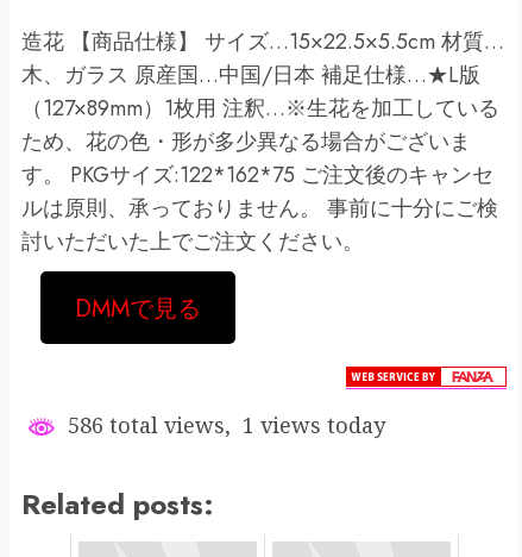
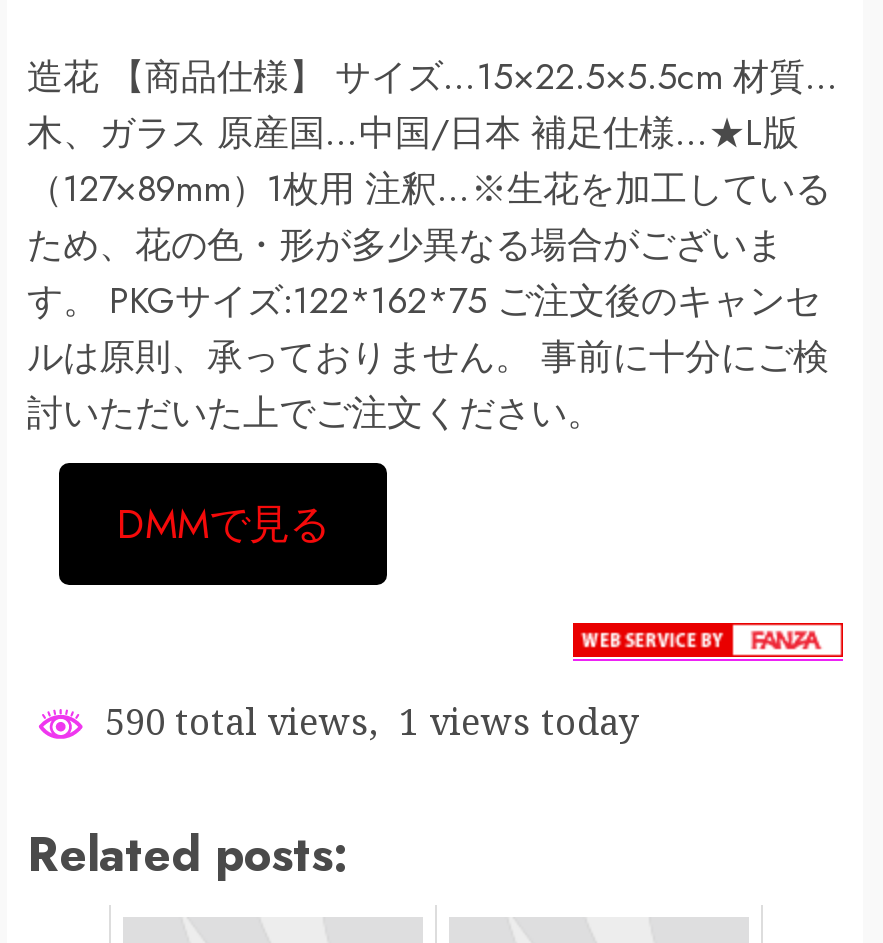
[56,411,385,439] 586 total views, 1 views today -> [85,697,639,745] 590 total views, 1 views today

